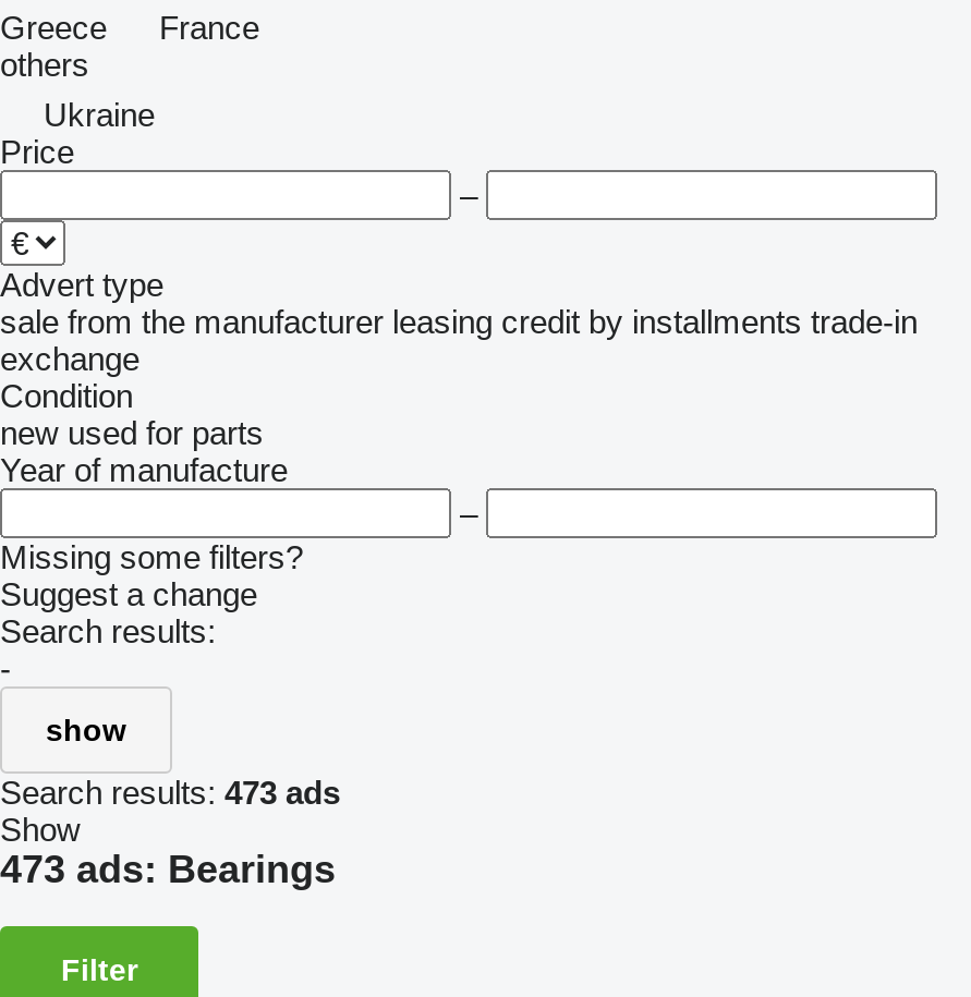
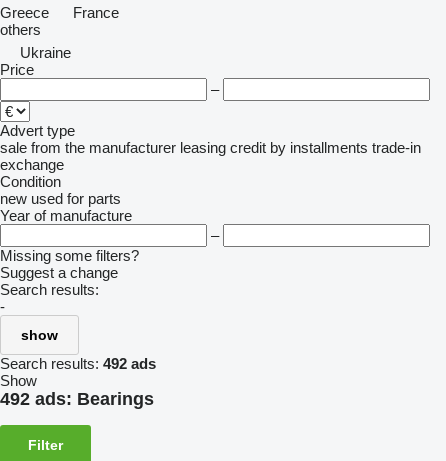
[0,774,340,811] Search results: 473 ads -> [0,355,156,372] Search results: 492 ads
[0,848,336,891] 473 ads: Bearings -> [0,389,154,409] 492 ads: Bearings

